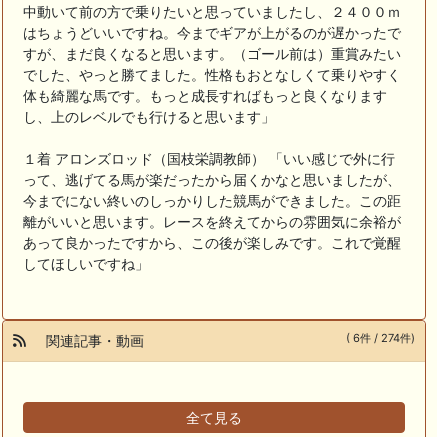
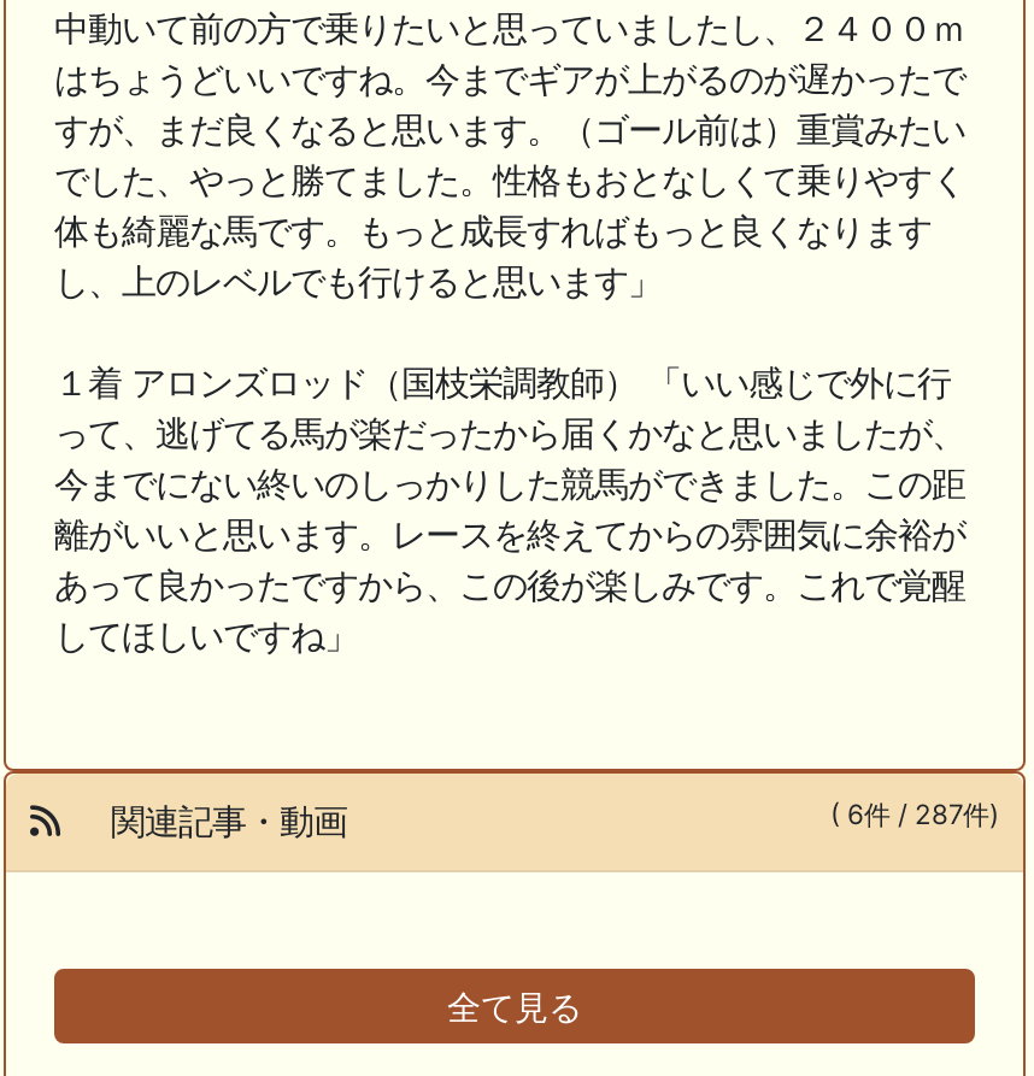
[346,331,415,345] ( 6件 / 274件) -> [830,797,999,831] ( 6件 / 287件)

